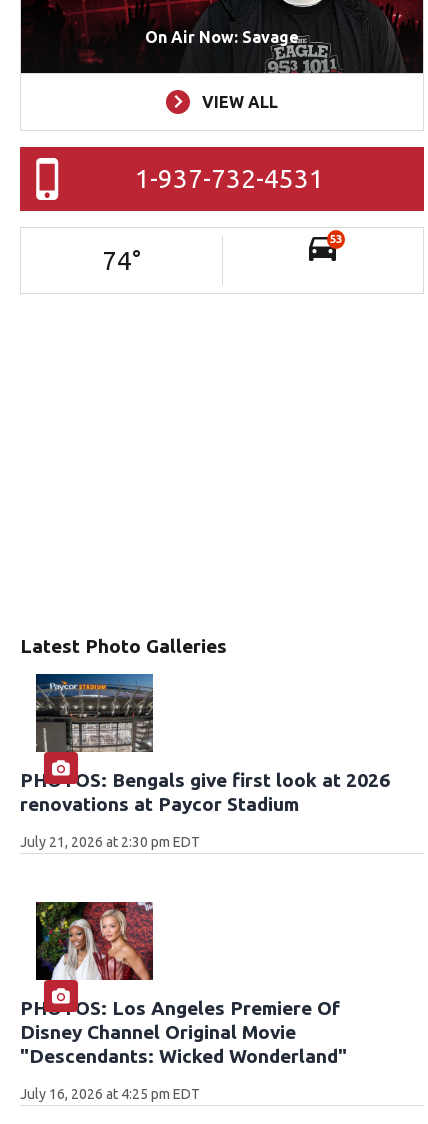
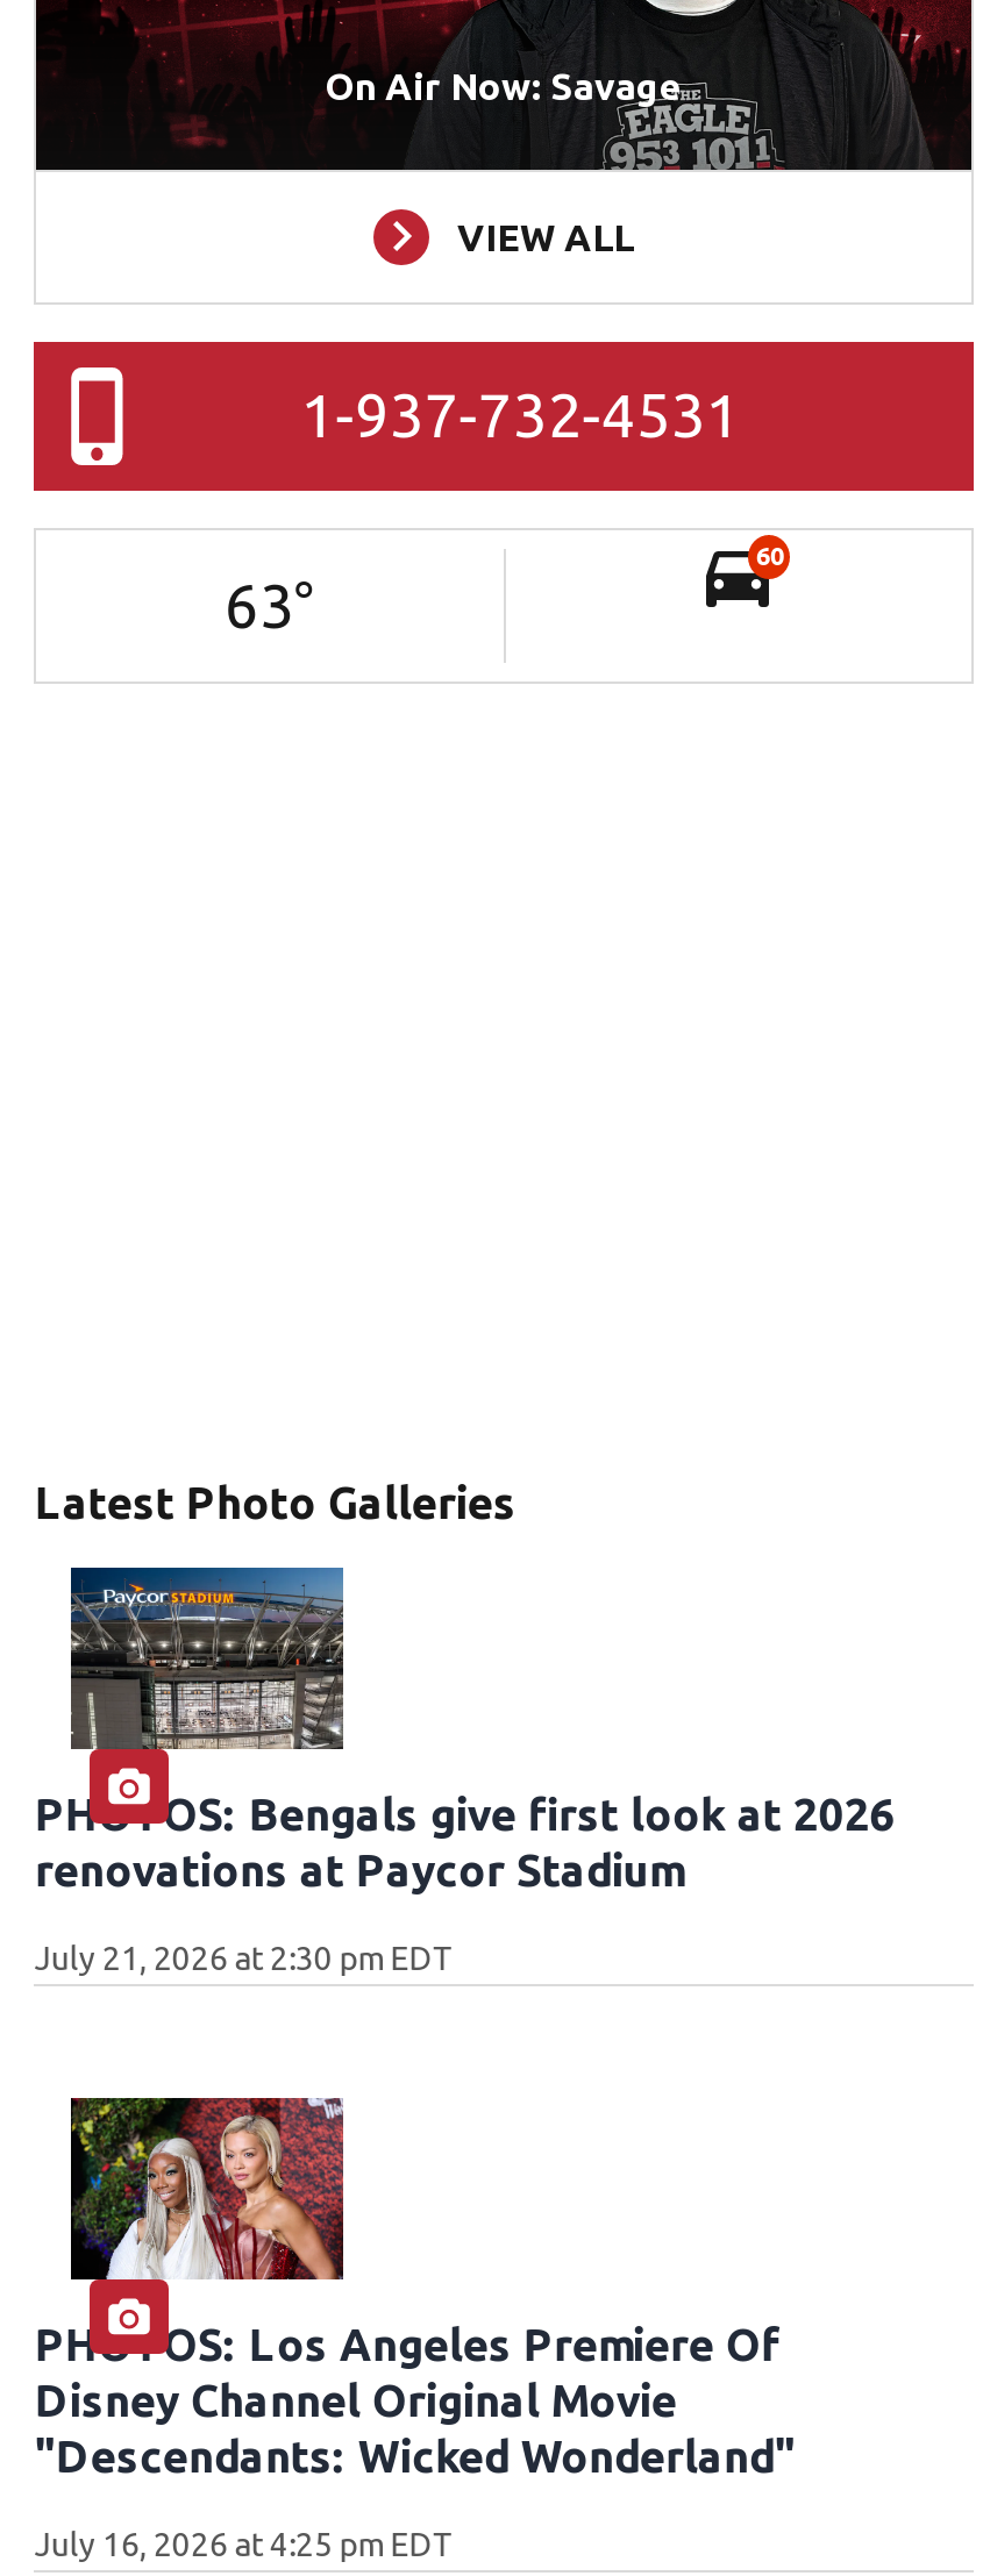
[330,232,342,244] 53 -> [756,541,784,569] 60
[102,246,141,275] 74° -> [225,572,315,640] 63°

